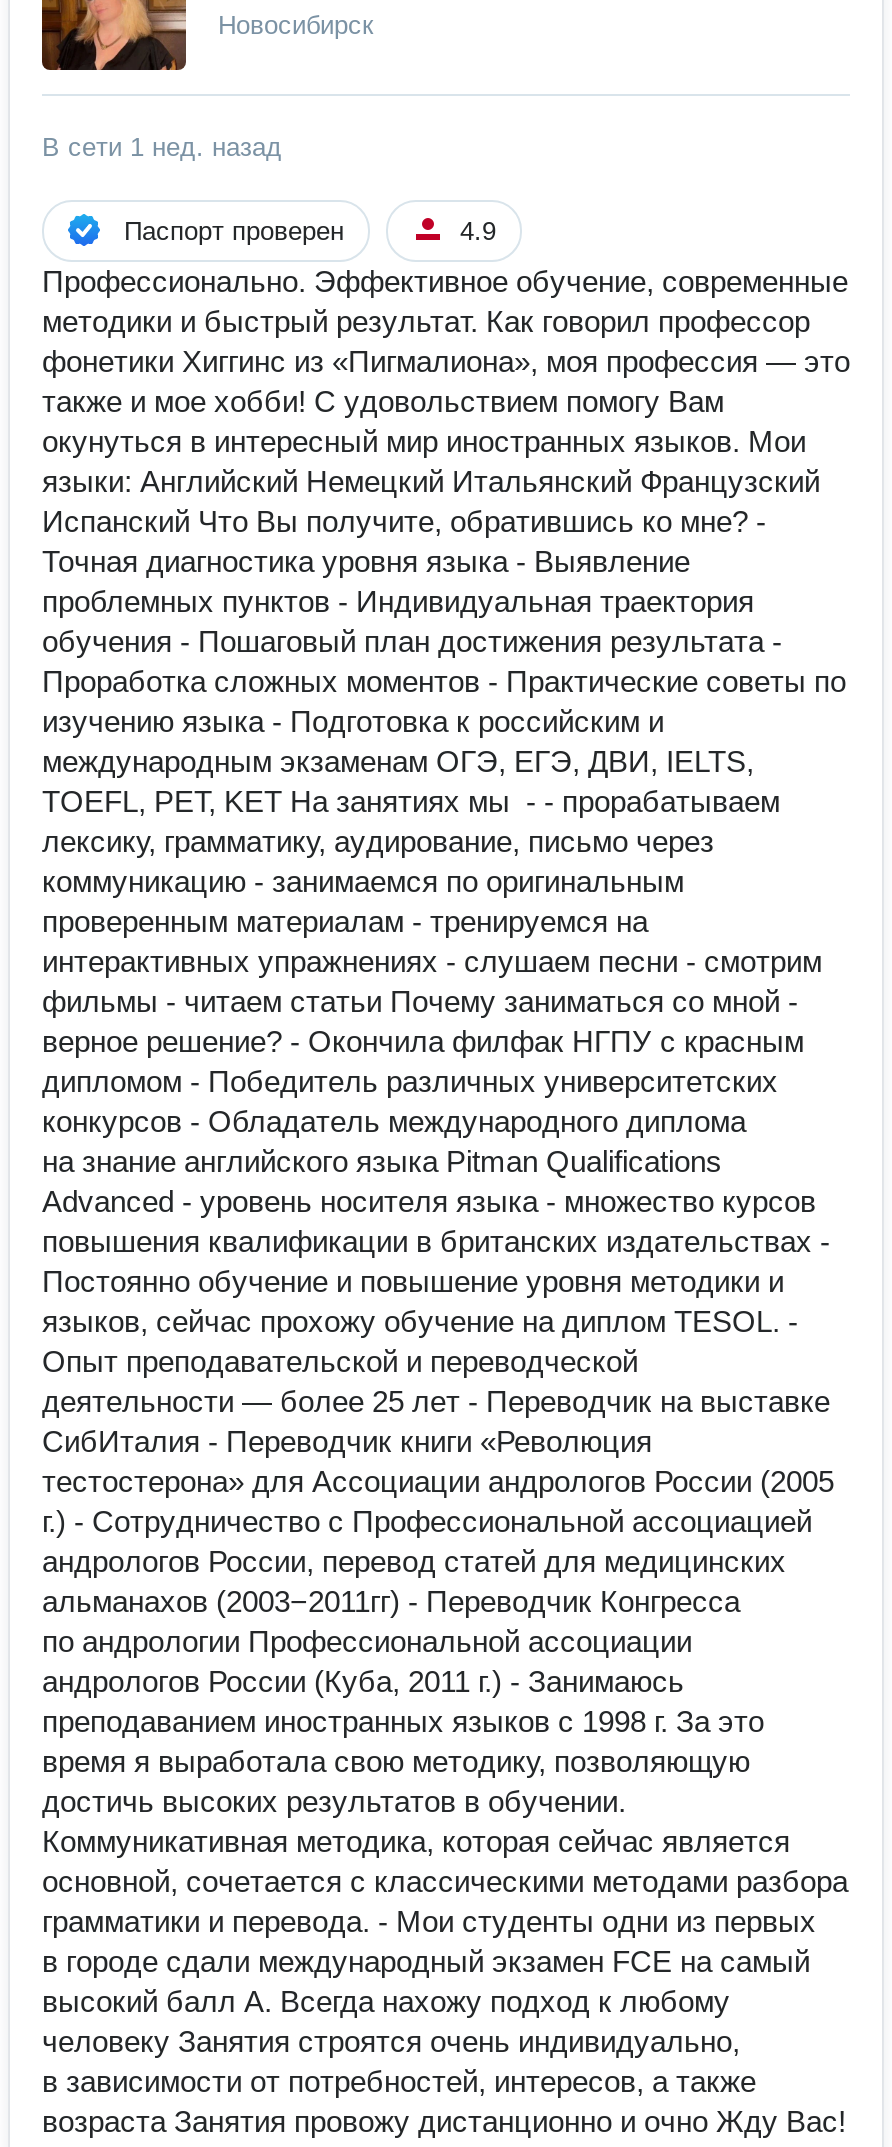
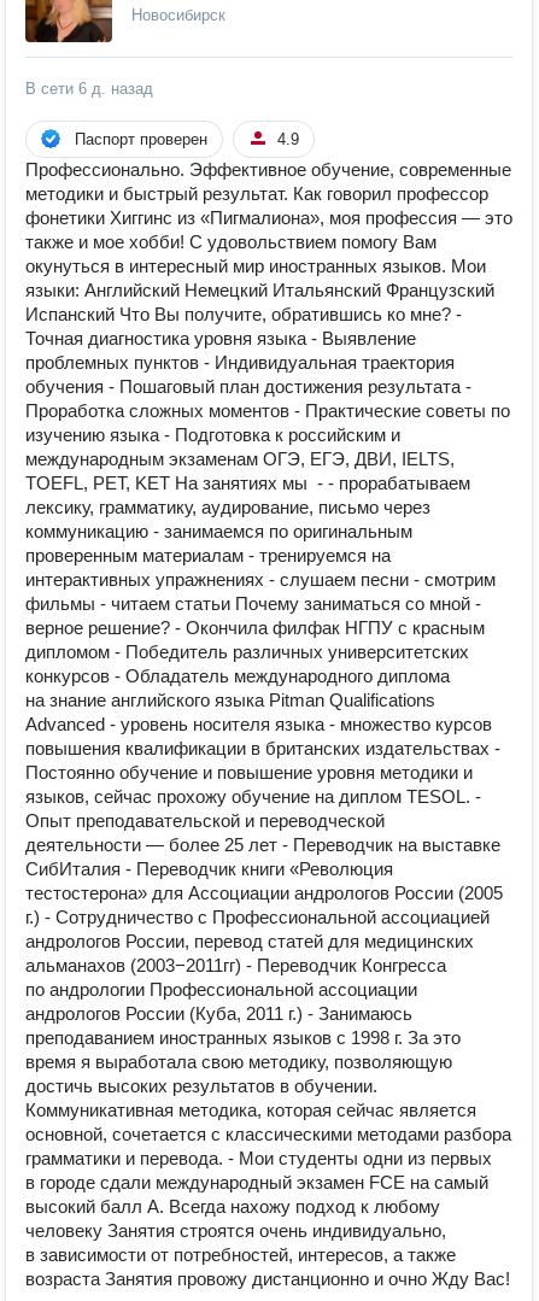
[42,132,282,162] В сети 1 нед. назад -> [25,80,153,98] В сети 6 д. назад

